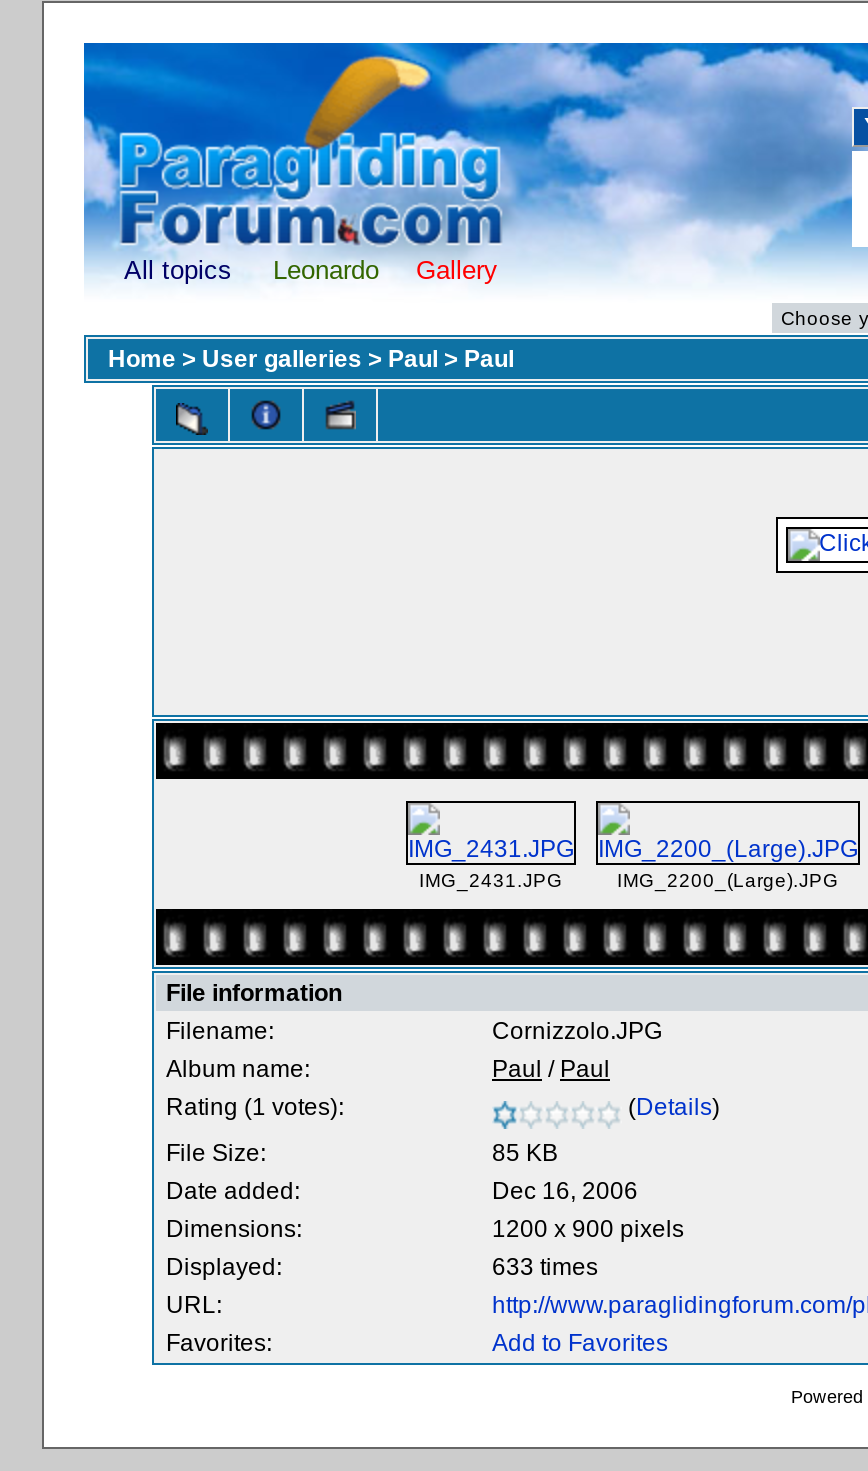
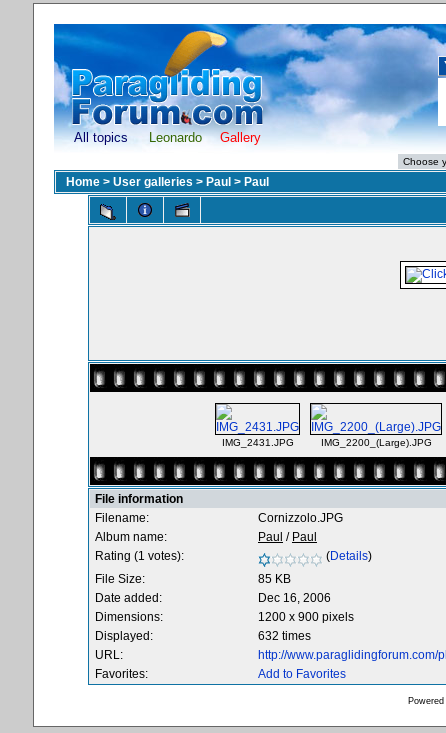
[492,1253,598,1281] 633 times -> [258,629,311,643] 632 times

